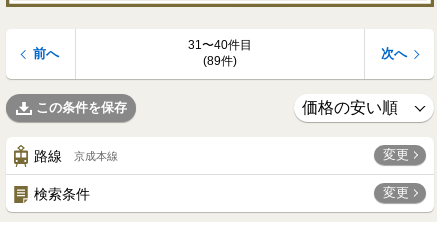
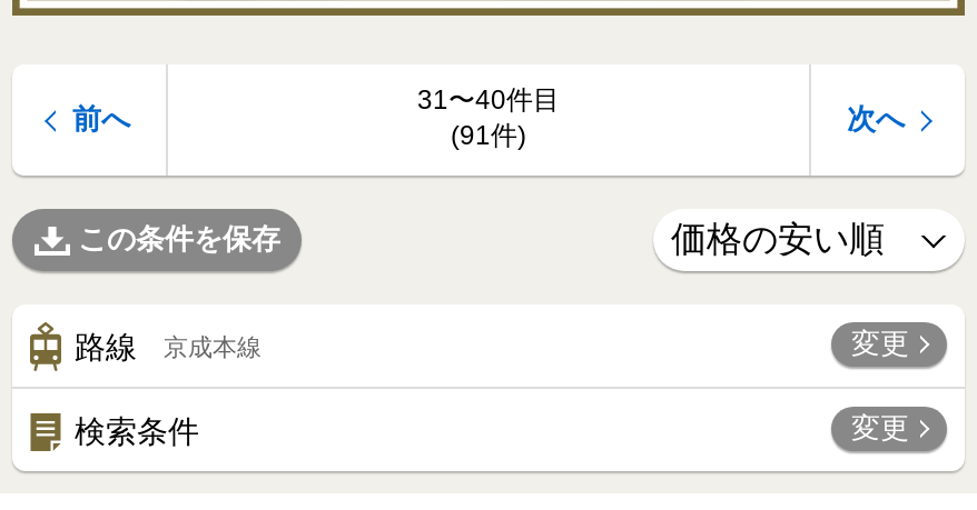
[203,54,237,68] (89件) -> [451,120,526,151] (91件)

